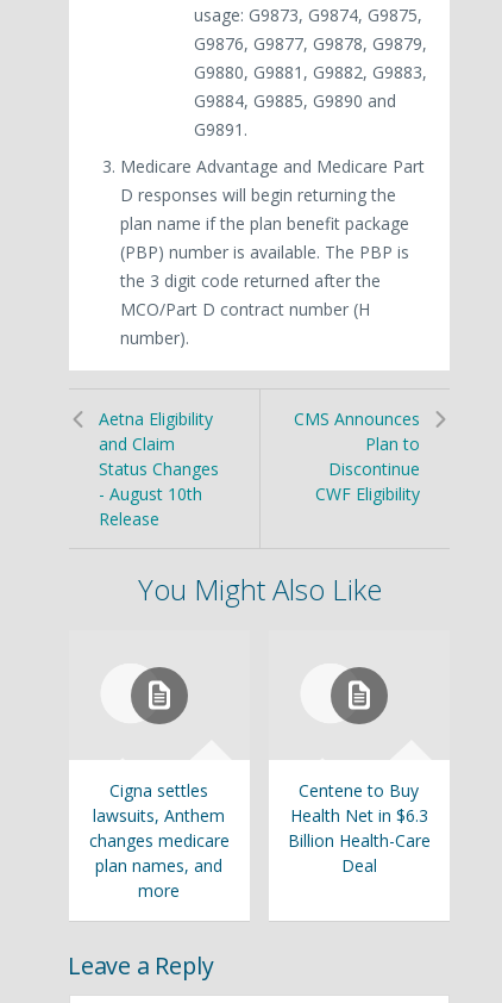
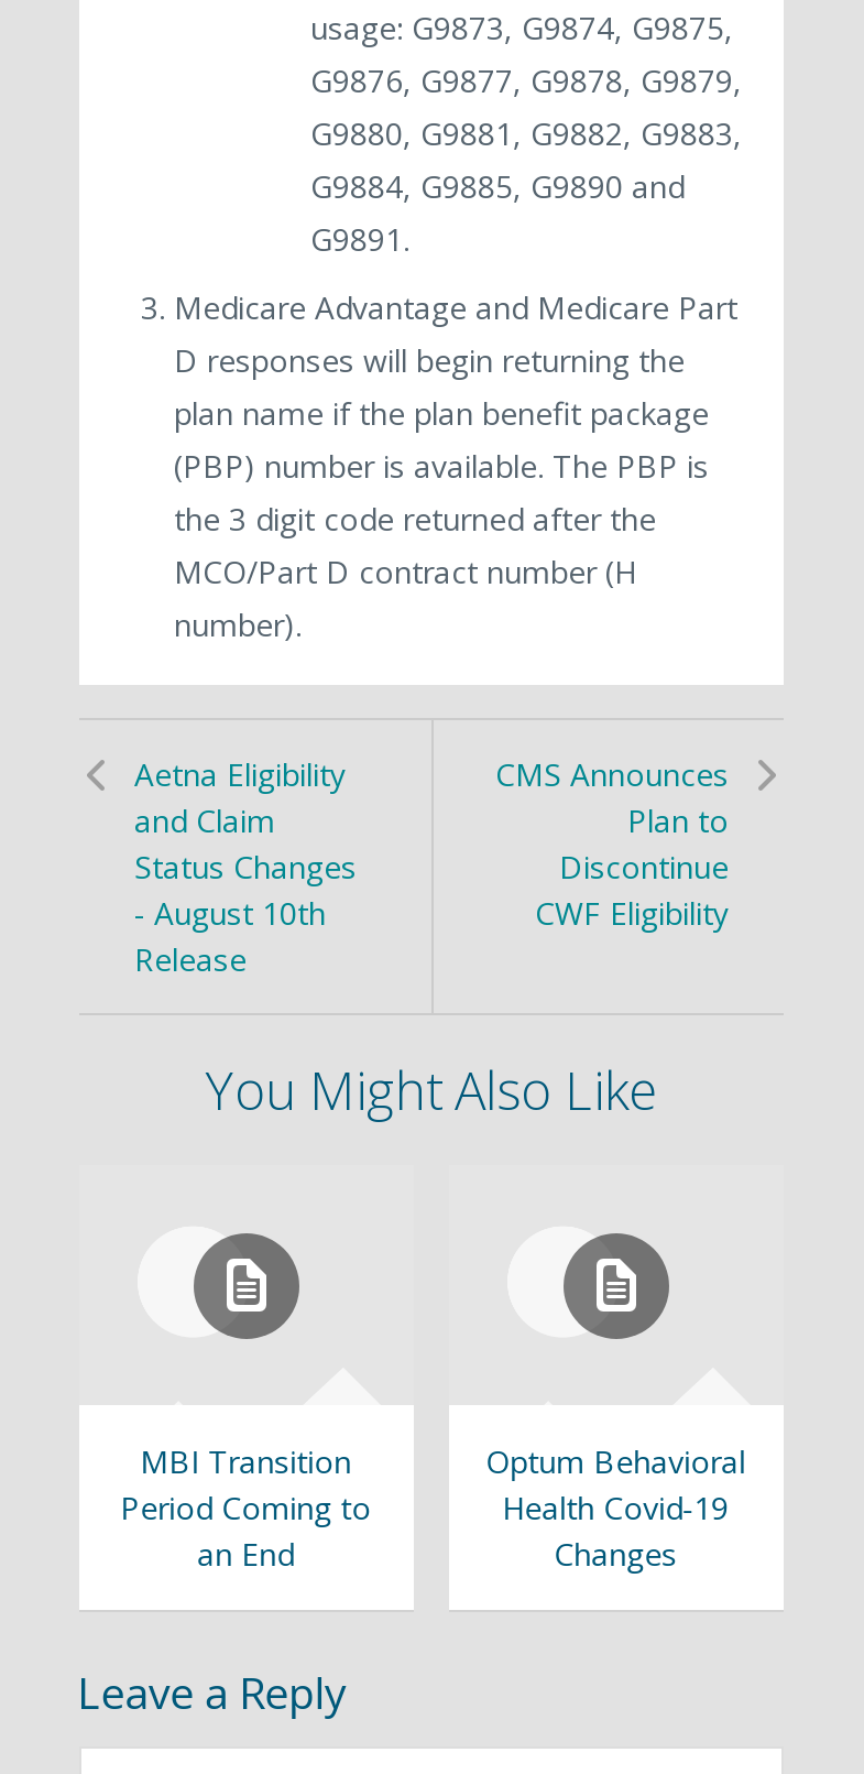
[89,779,229,902] Cigna settles | lawsuits, Anthem | changes medicare | plan names, and | more -> [120,1441,371,1575] MBI Transition | Period Coming to | an End
[288,779,430,877] Centene to Buy | Health Net in $6.3 | Billion Health-Care | Deal -> [486,1441,746,1575] Optum Behavioral | Health Covid-19 | Changes

